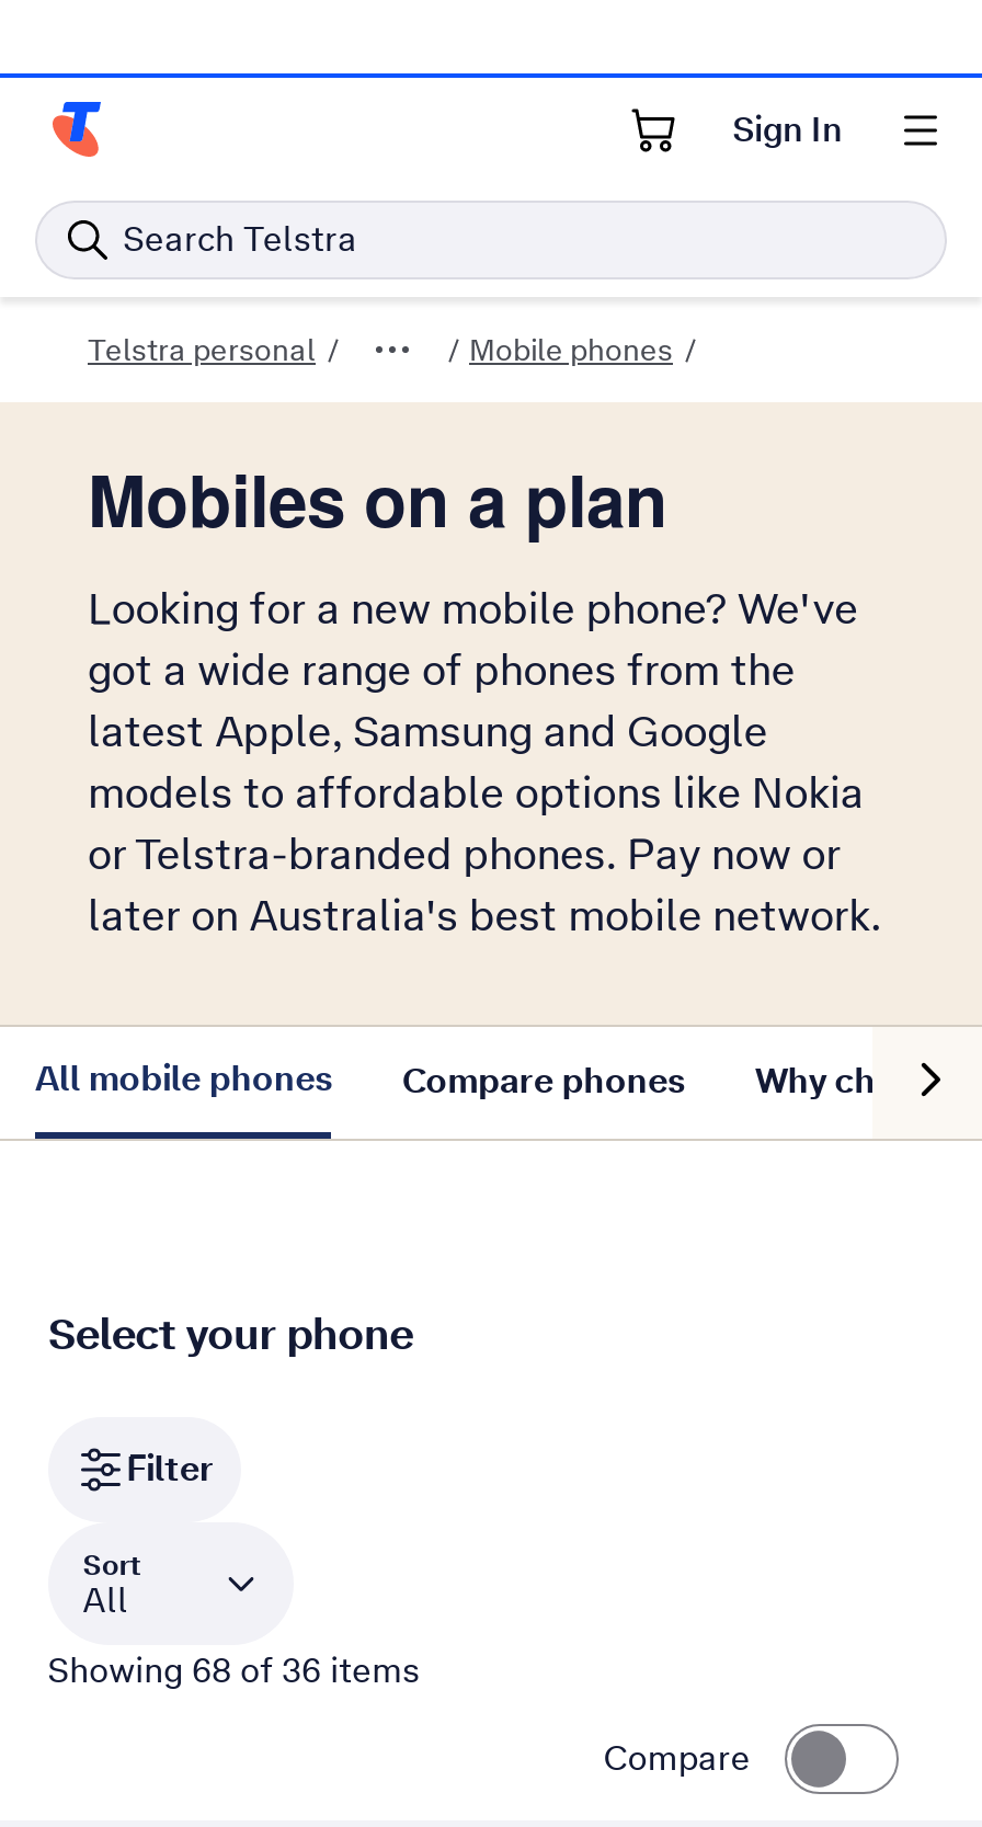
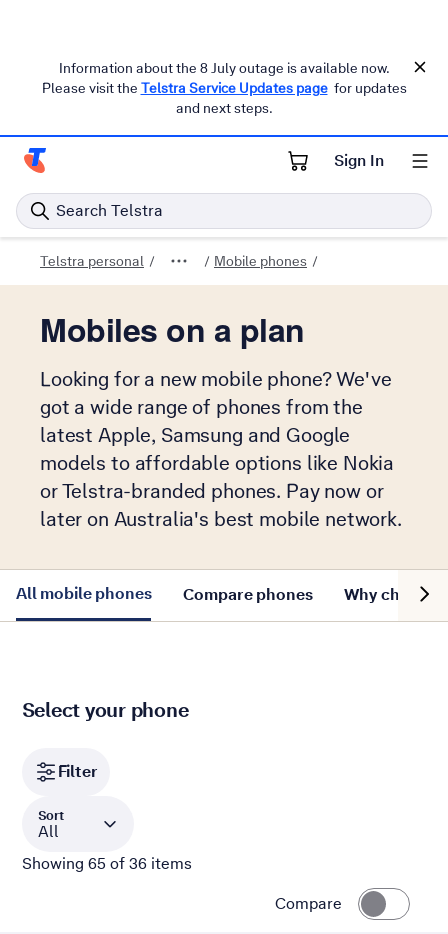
none -> [41,59,406,117] Information about the 8 July outage is available now. | Please visit the Telstra Service Updates page for updates | and next steps.
[47,1647,420,1693] Showing 68 of 36 items -> [22,853,192,874] Showing 65 of 36 items

